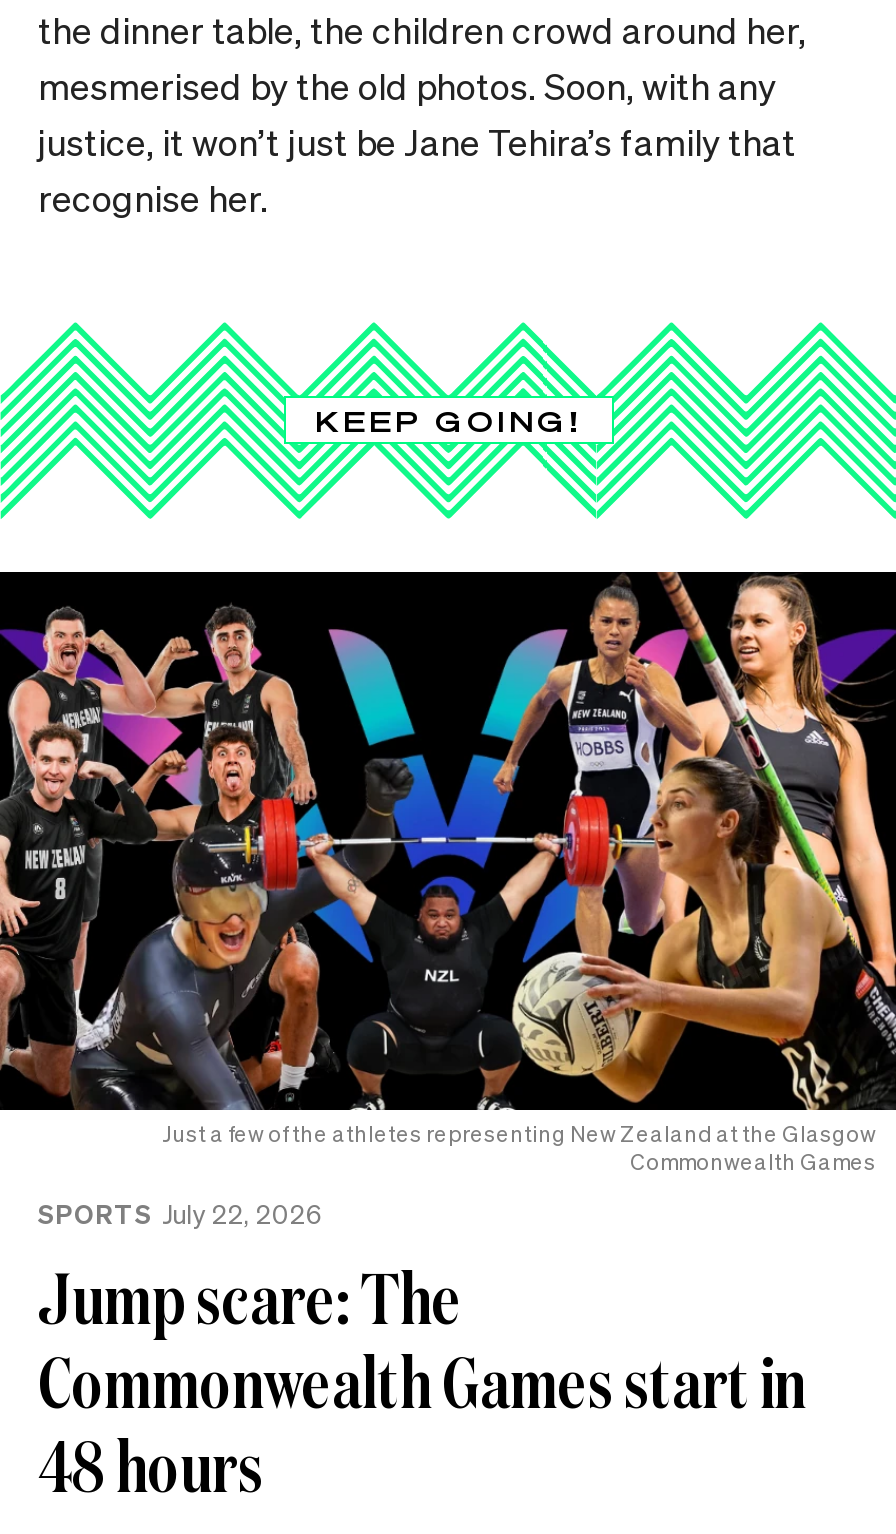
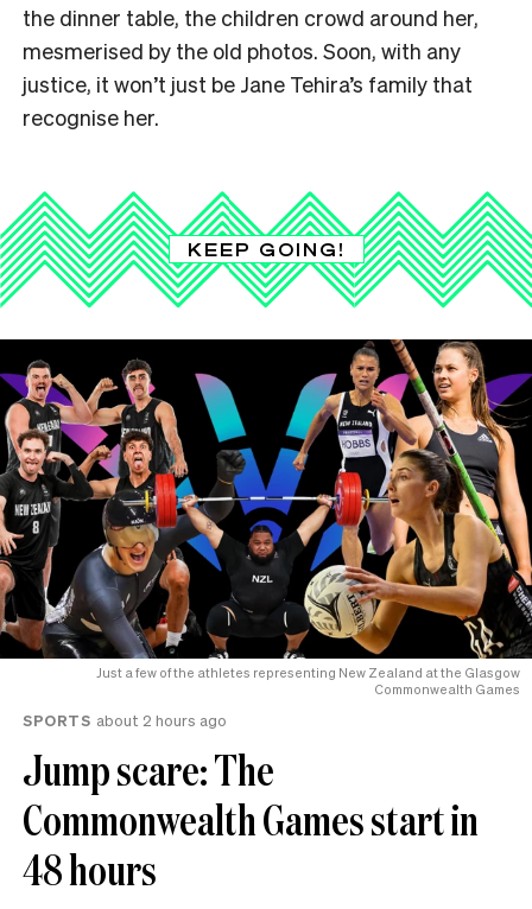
[38,1196,324,1230] SPORTS July 22, 2026 -> [23,710,227,730] SPORTS about 2 hours ago

